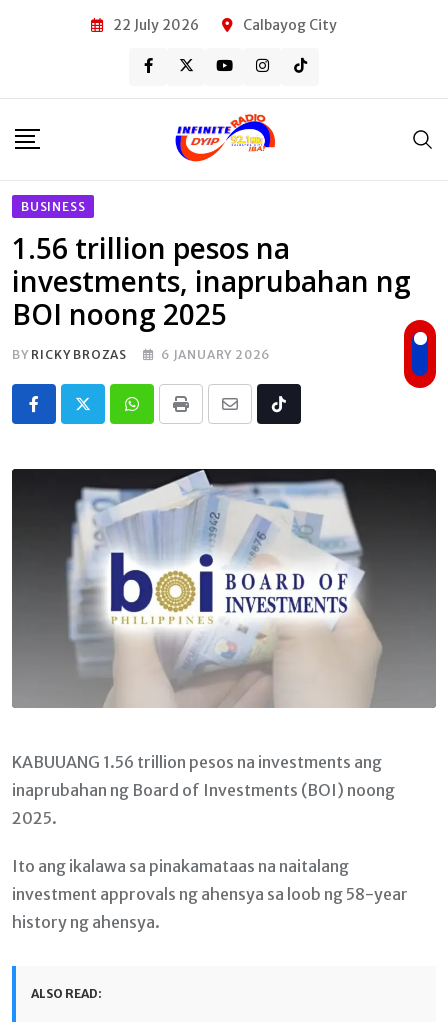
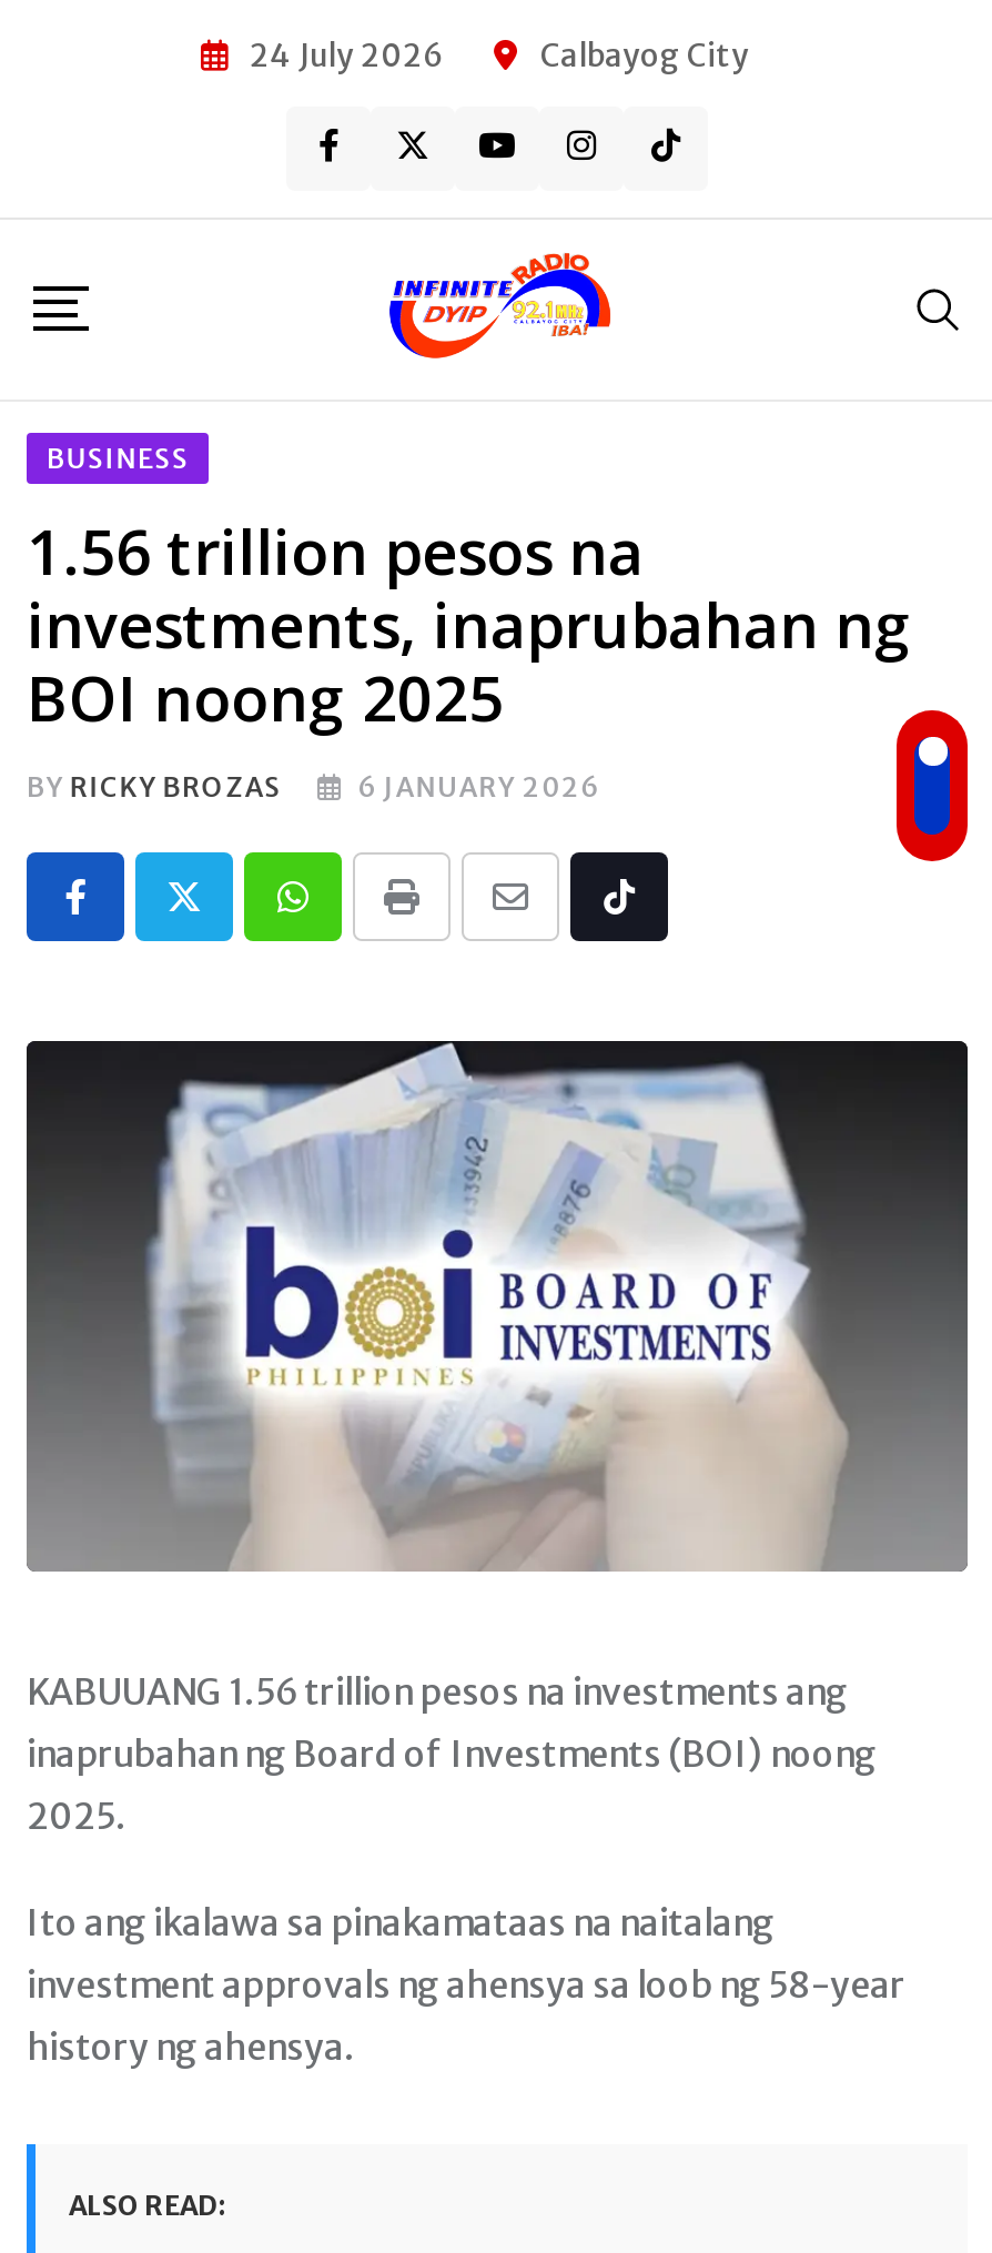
[113,15,199,33] 22 July 2026 -> [250,34,443,74] 24 July 2026

